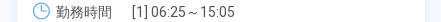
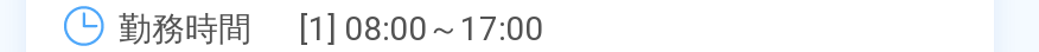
[56,4,235,20] 勤務時間 [1] 06:25～15:05 -> [119,9,543,47] 勤務時間 [1] 08:00～17:00

